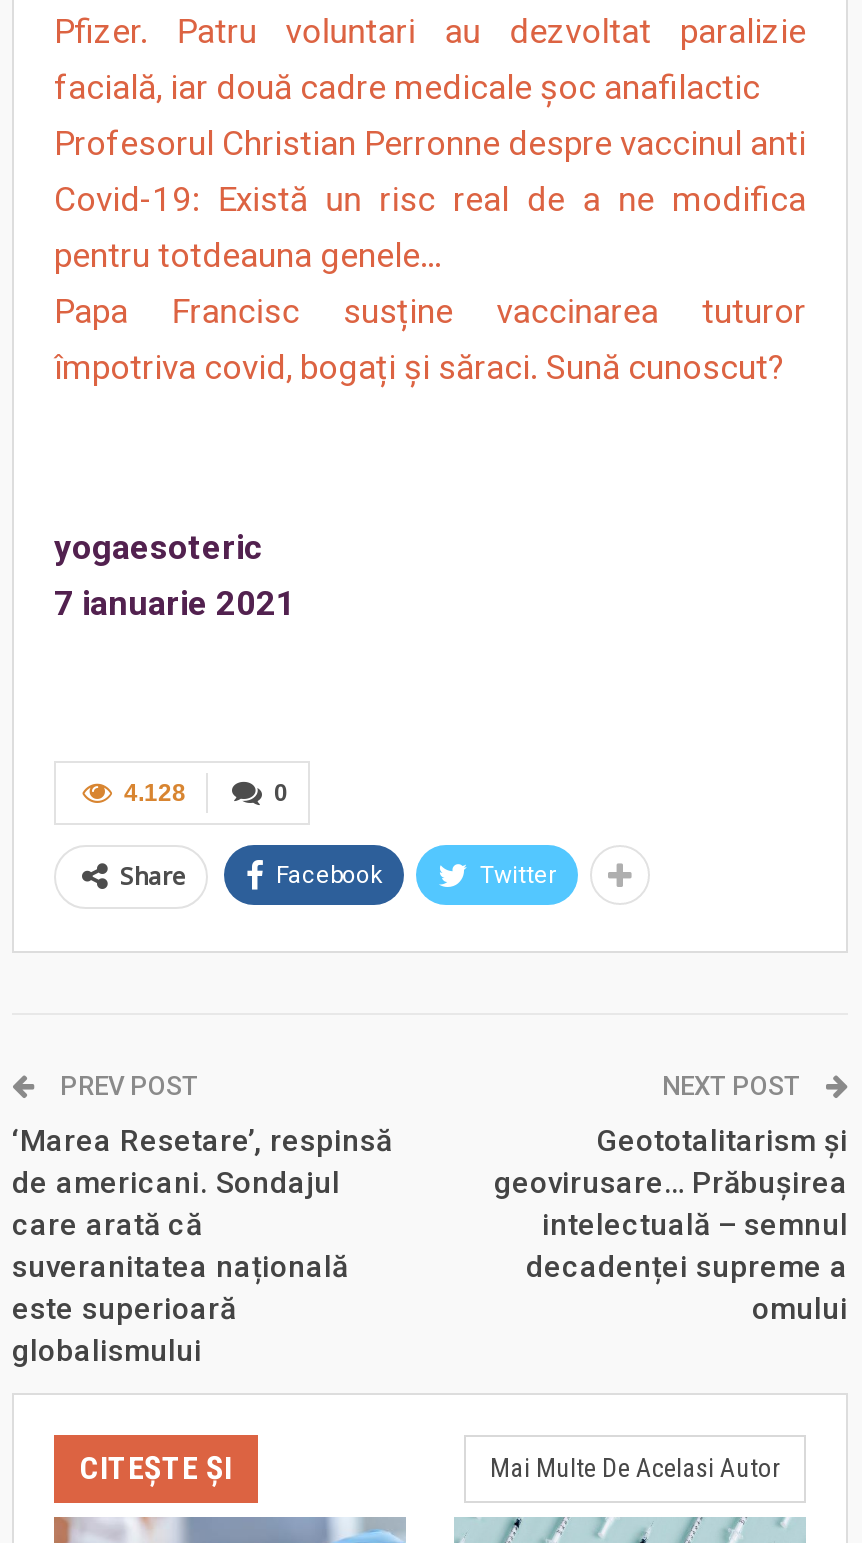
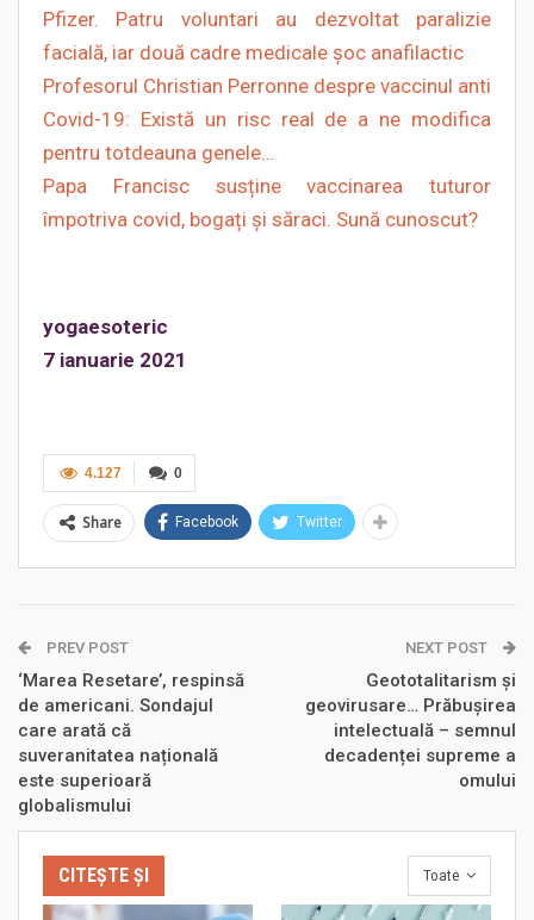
[124,780,186,808] 4.128 -> [85,465,122,482] 4.127
[490,1454,780,1484] Mai Multe De Acelasi Autor -> none
none -> [423,867,462,885] Toate

